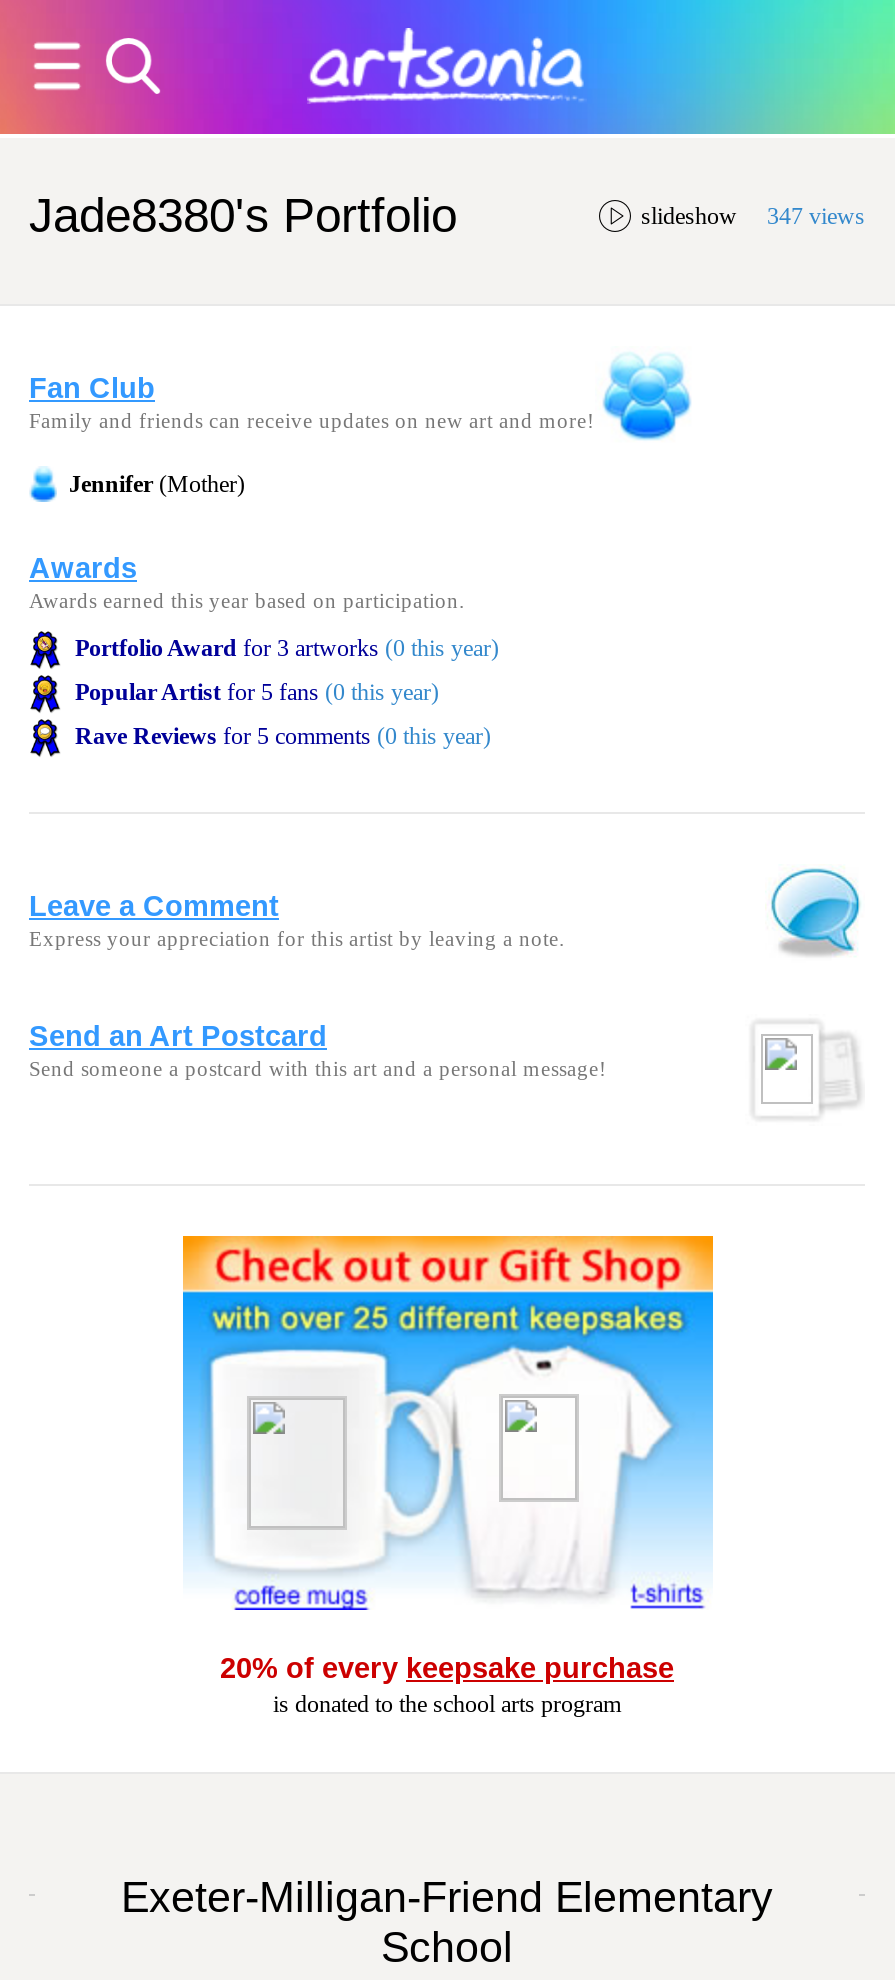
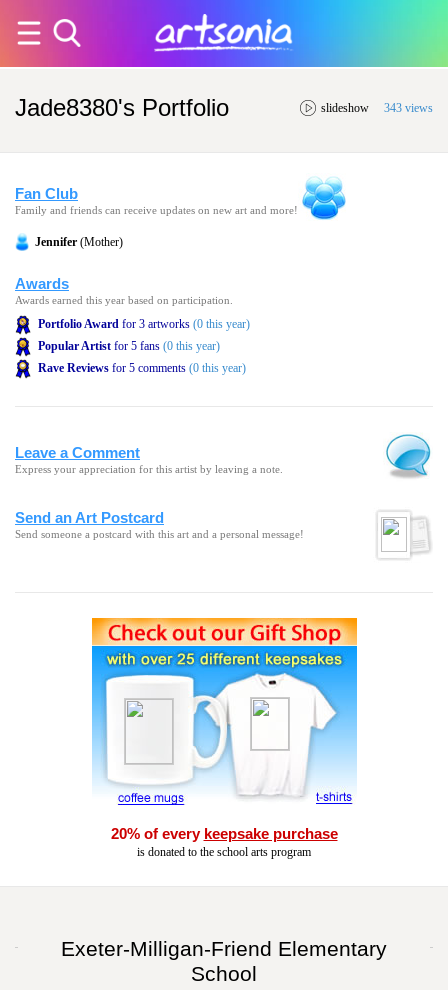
[641,201,865,229] slideshow 347 views -> [321,100,433,114] slideshow 343 views

